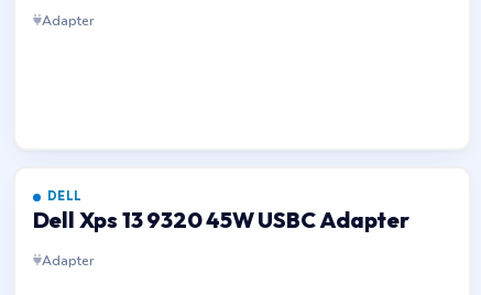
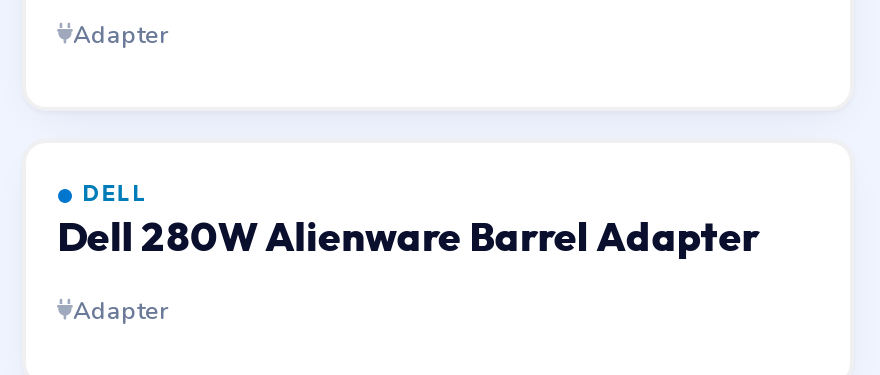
[32,206,409,233] Dell Xps 13 9320 45W USBC Adapter -> [57,210,759,260] Dell 280W Alienware Barrel Adapter

